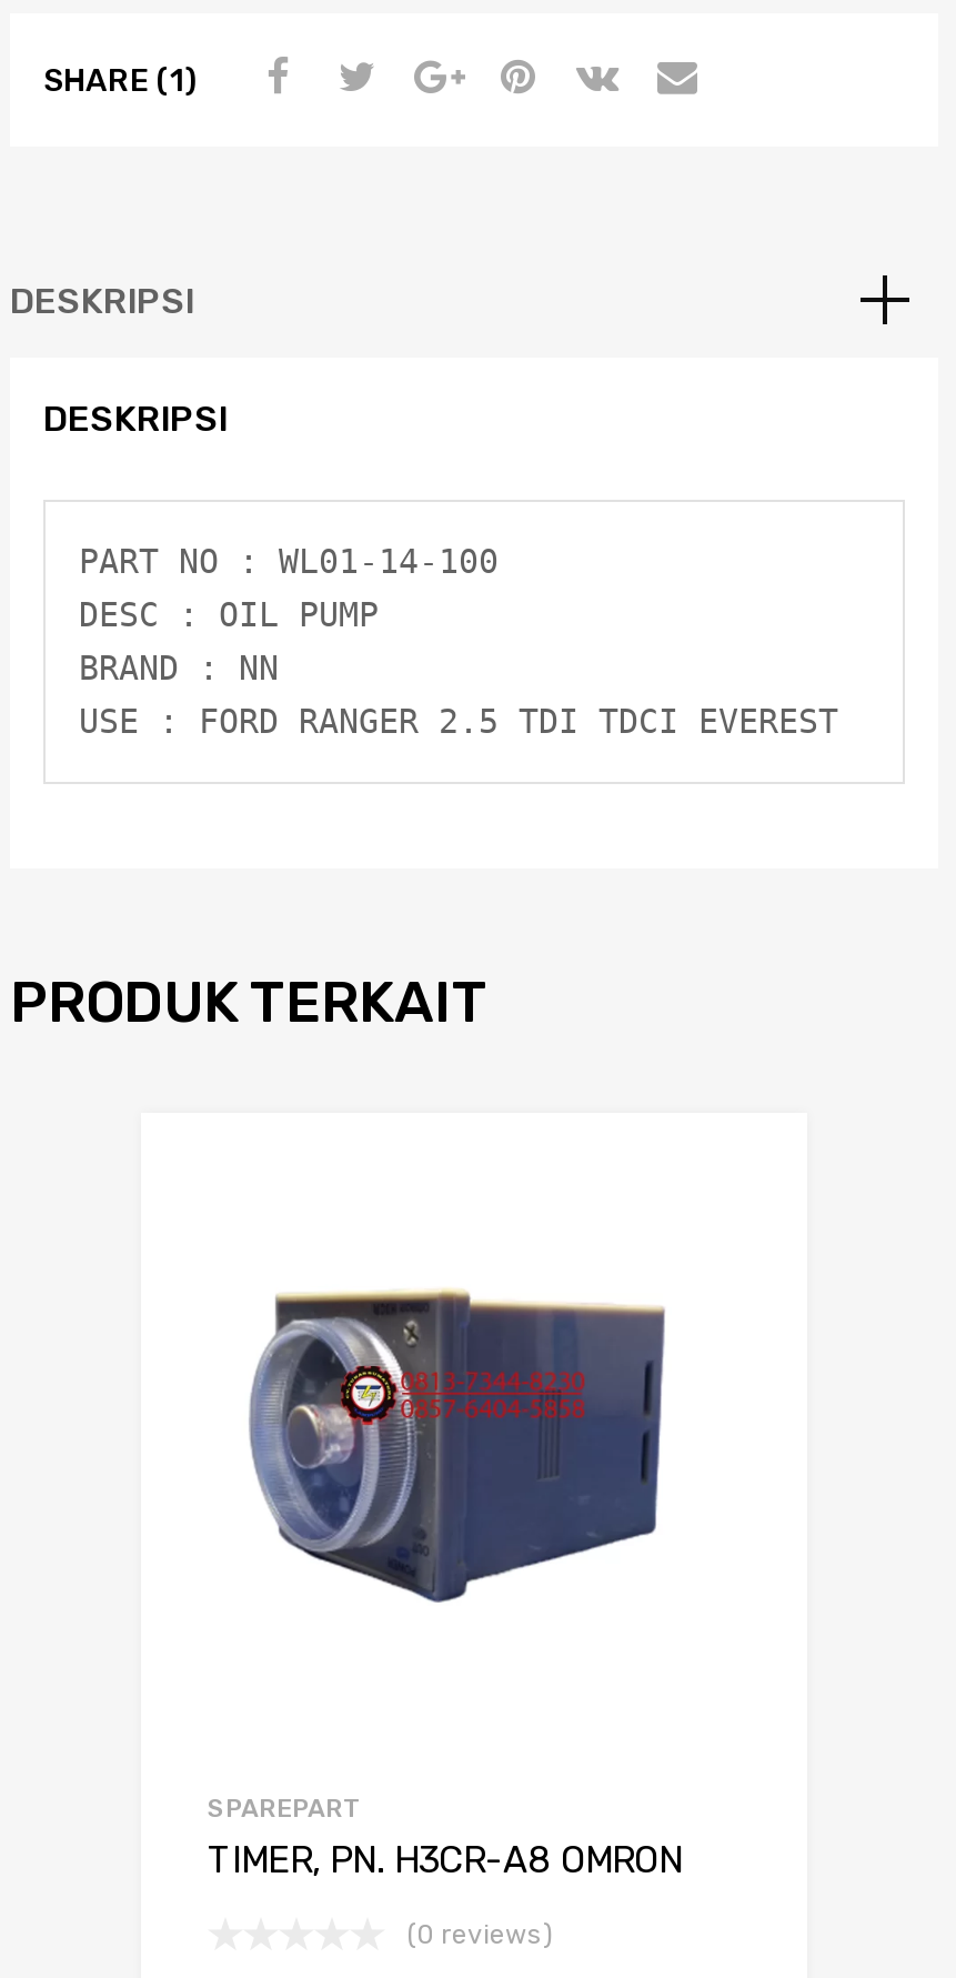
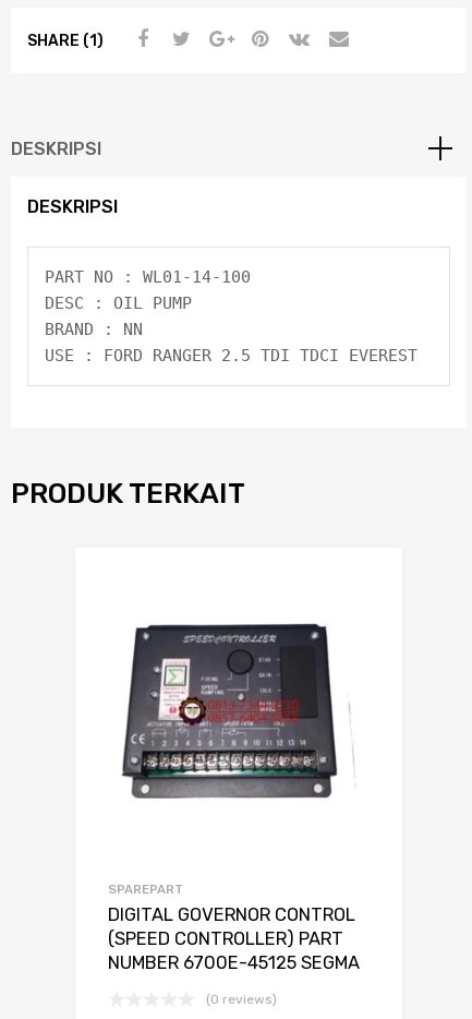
[237,1268,674,1624] [image] -> [121,623,338,800] [image]
[208,1839,683,1881] TIMER, PN. H3CR-A8 OMRON -> [108,904,360,973] DIGITAL GOVERNOR CONTROL | (SPEED CONTROLLER) PART | NUMBER 6700E-45125 SEGMA

